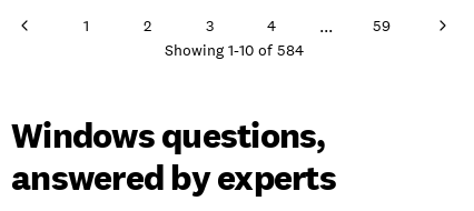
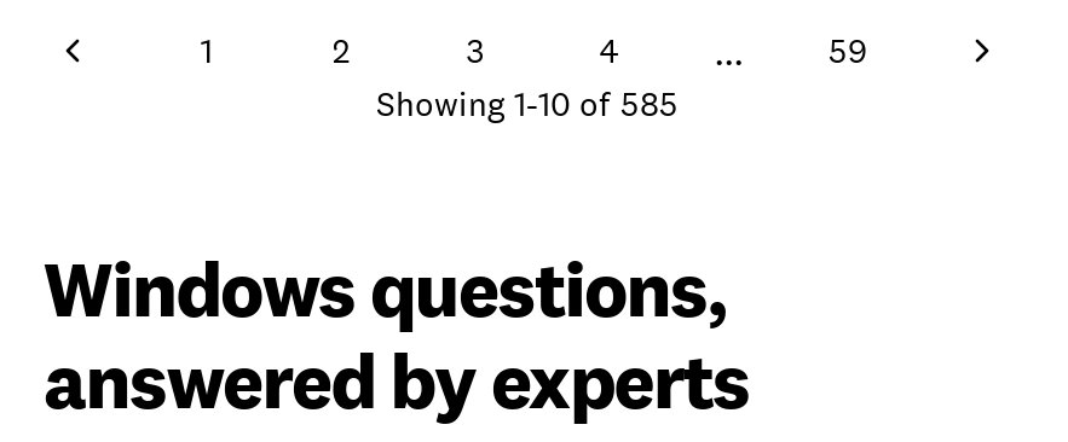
[164,40,303,60] Showing 1-10 of 584 -> [376,82,679,126] Showing 1-10 of 585

